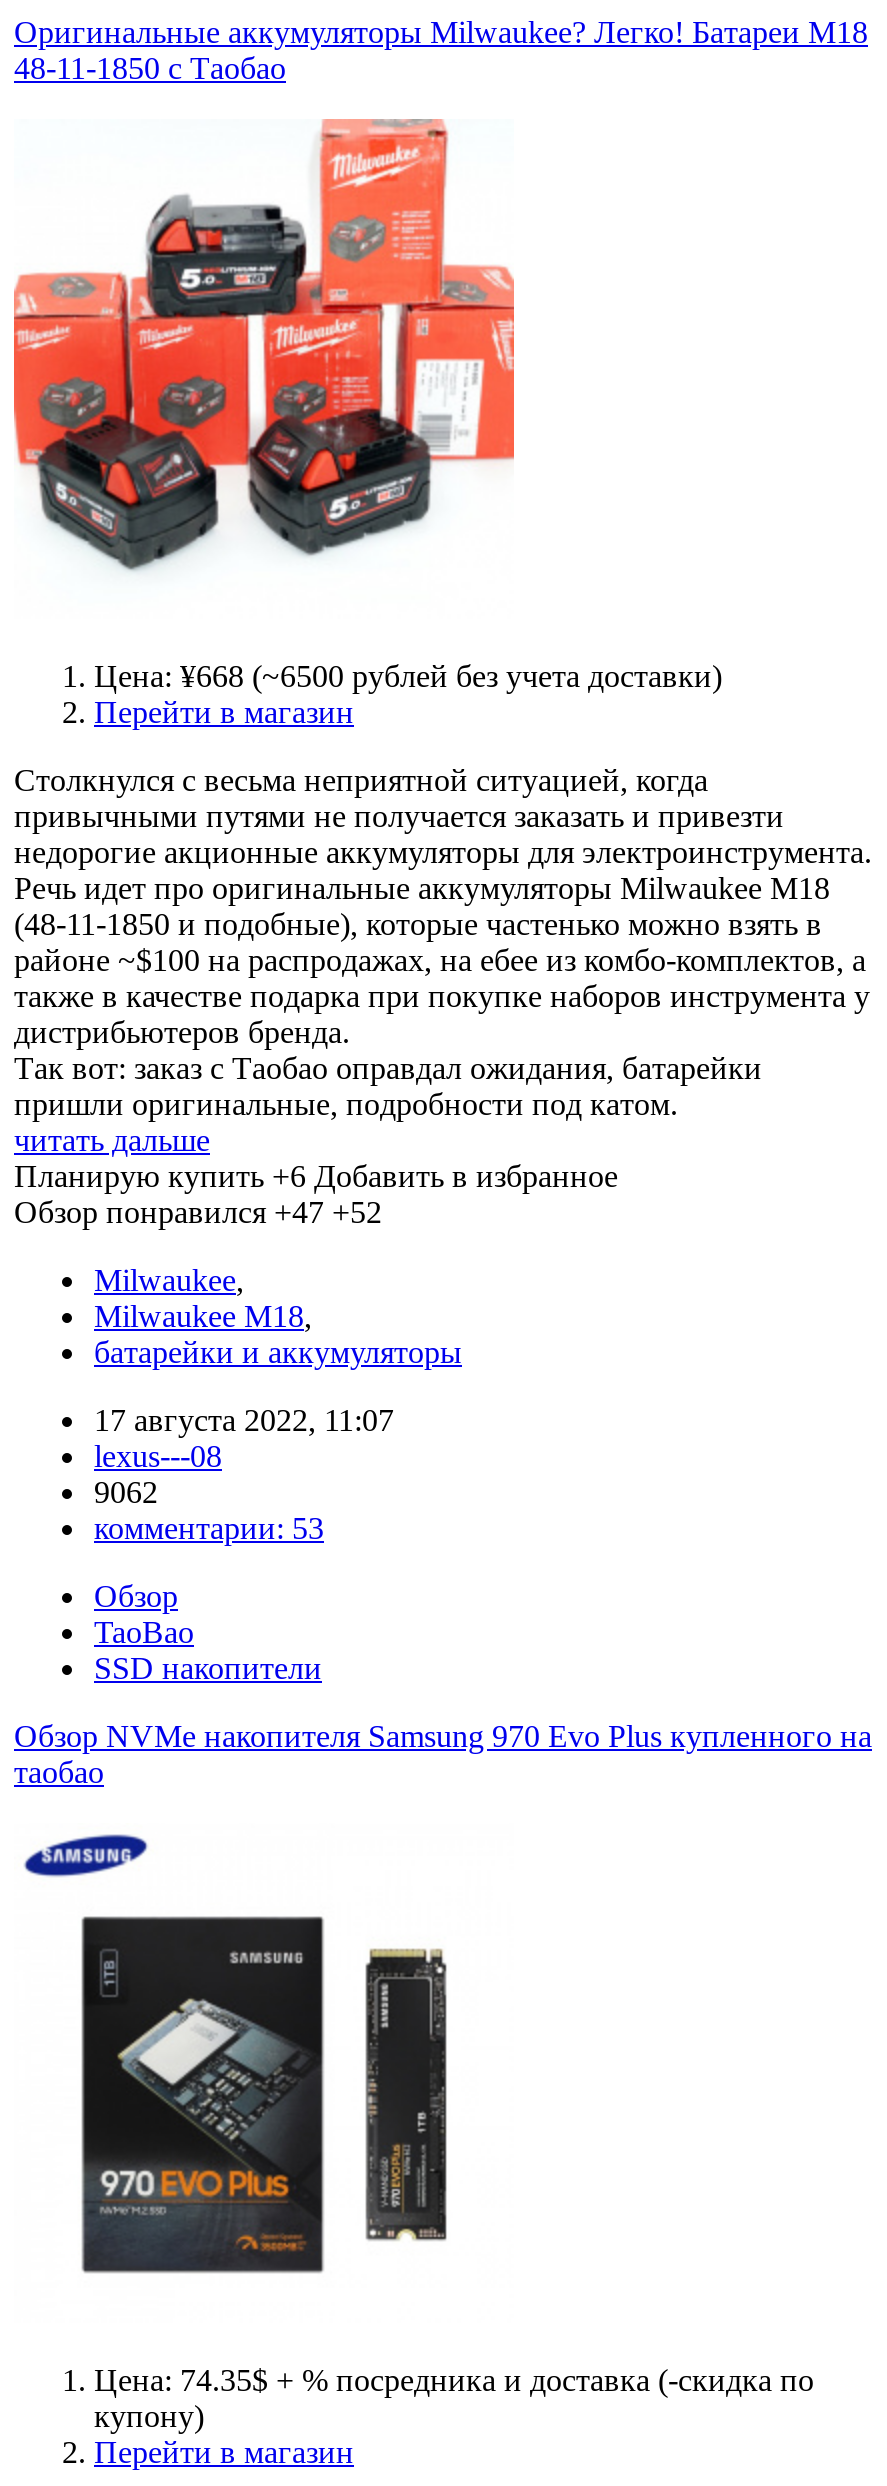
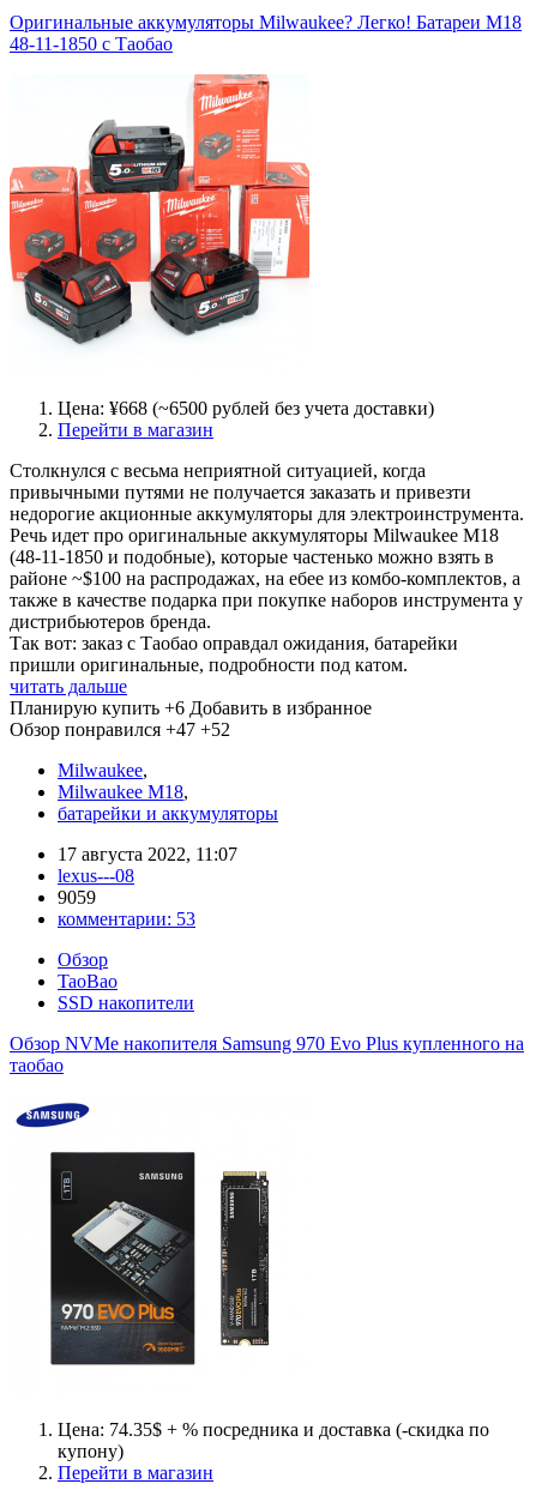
[94,1475,158,1509] 9062 -> [58,887,96,907] 9059

